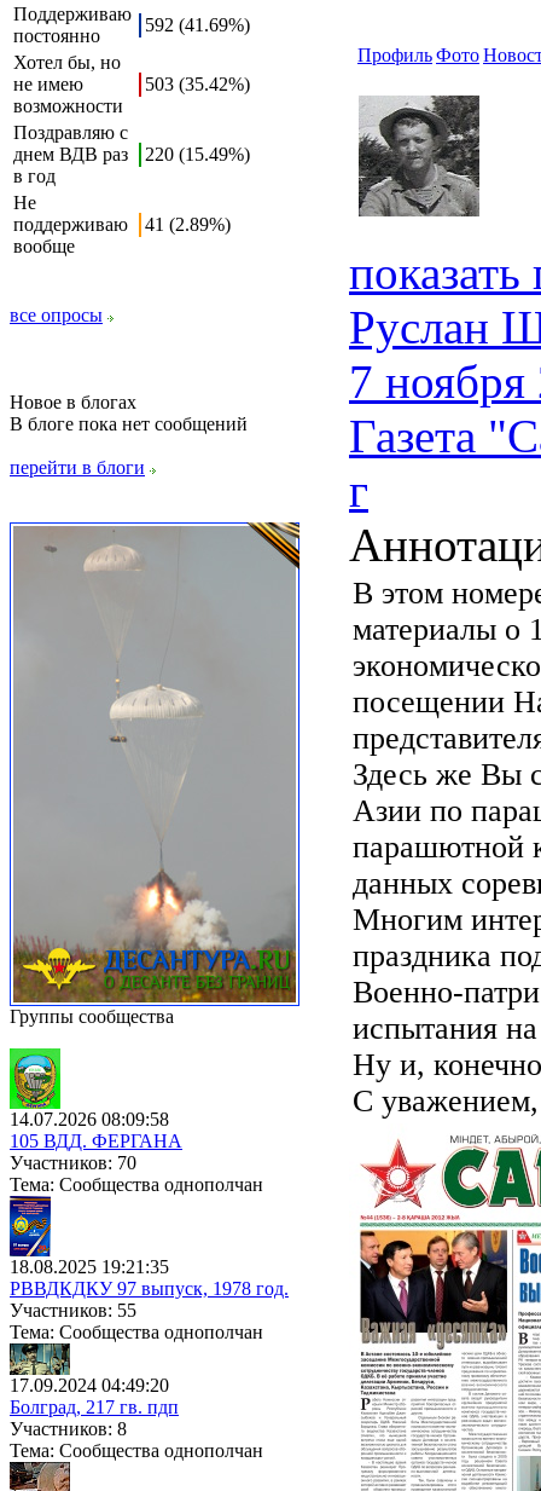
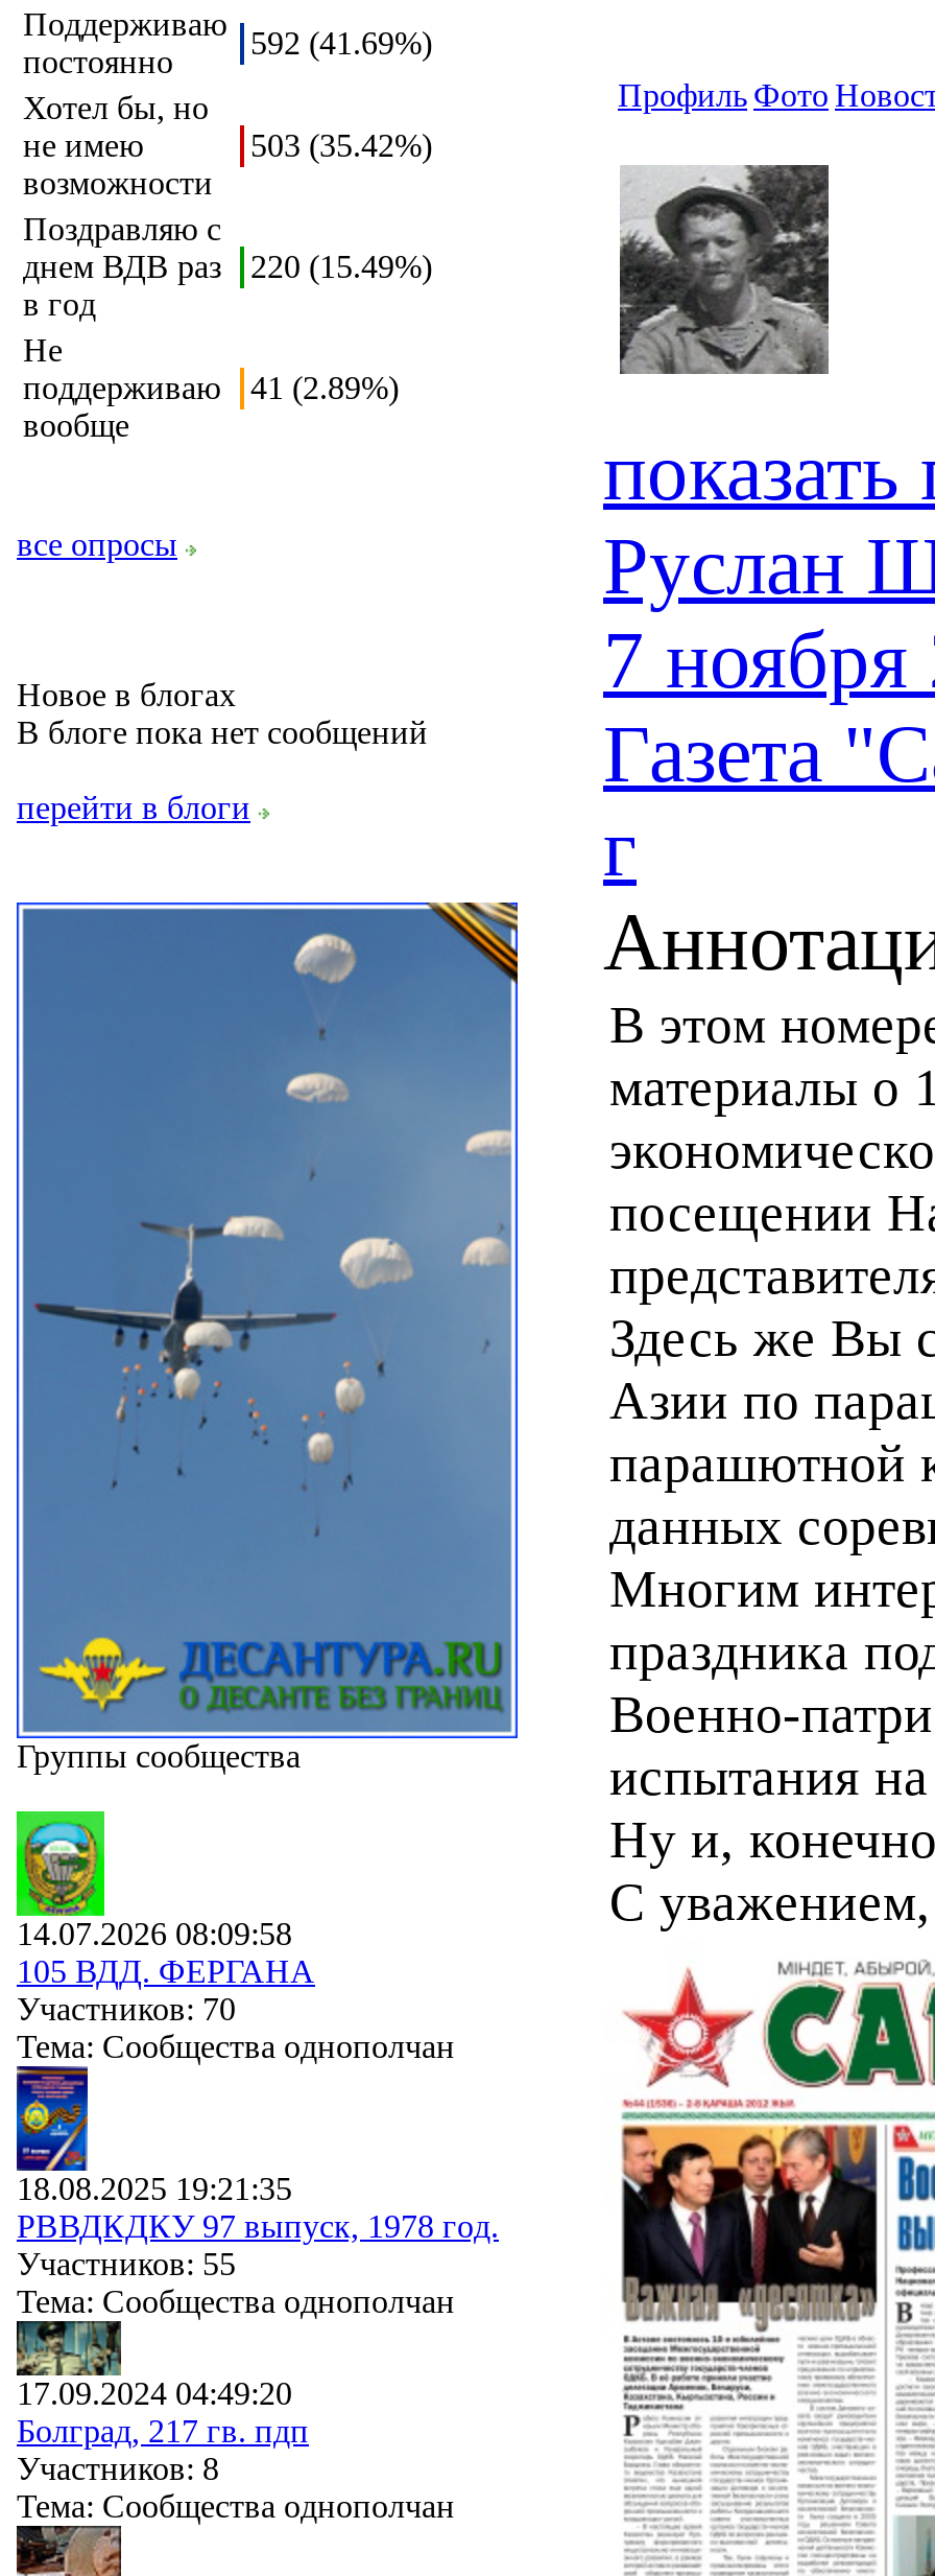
[12,525,297,1004] [image] -> [23,909,511,1732] [image]

